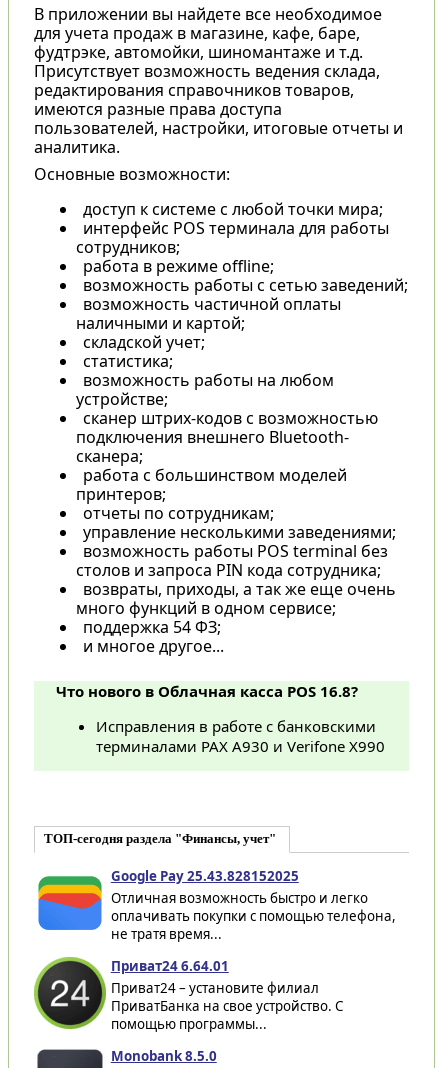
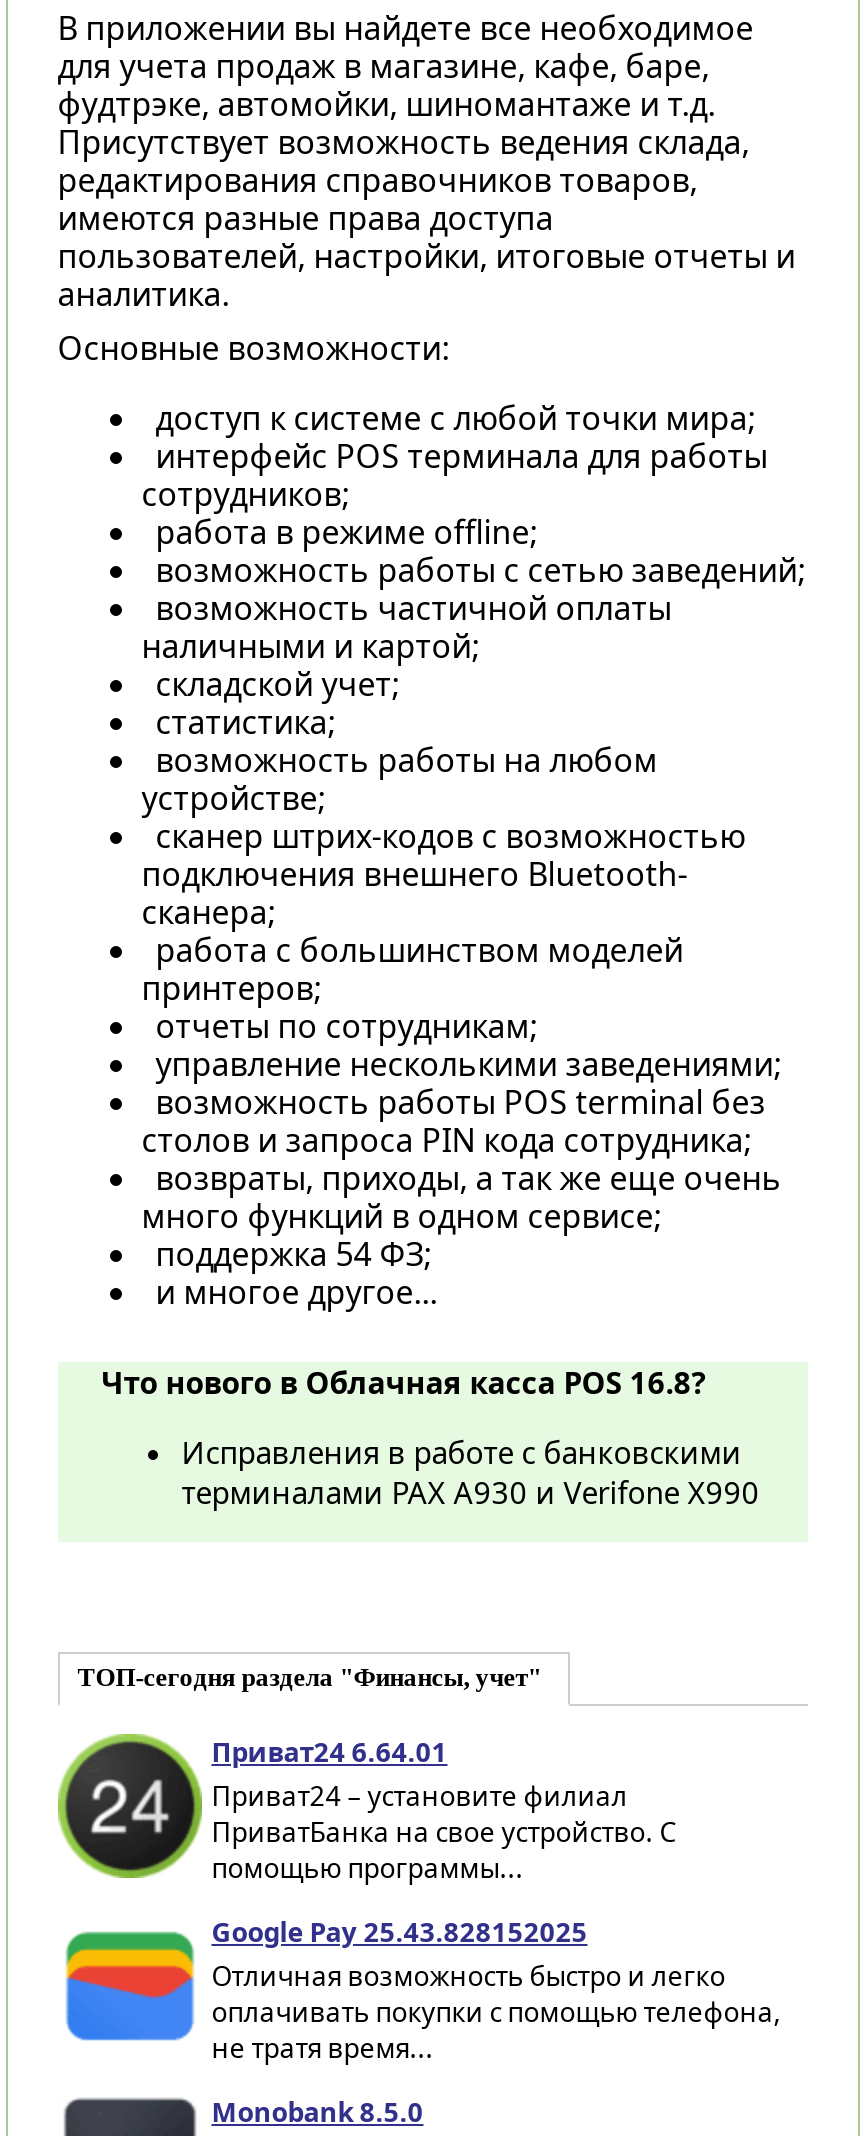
moved [111,867,396,943] -> [212,1914,782,2066]: Google Pay 25.43.828152025 | Отличная возможность быстро и легко | оплачивать покупки с помощью телефона, | не тратя время...
moved [33,956,343,1033] -> [56,1732,676,1886]: [image] | Приват24 6.64.01 | Приват24 – установите филиал | ПриватБанка на свое устройство. С | помощью программы...

